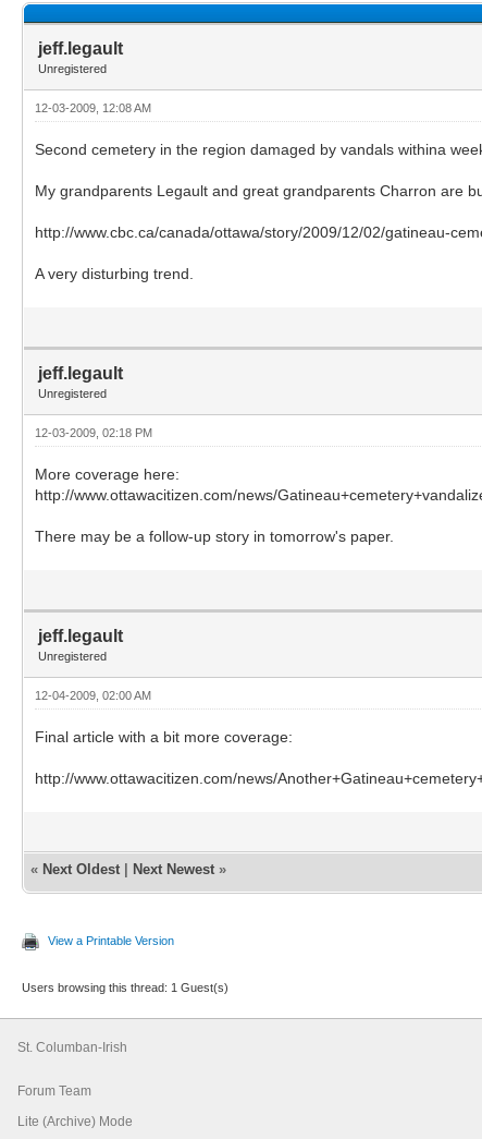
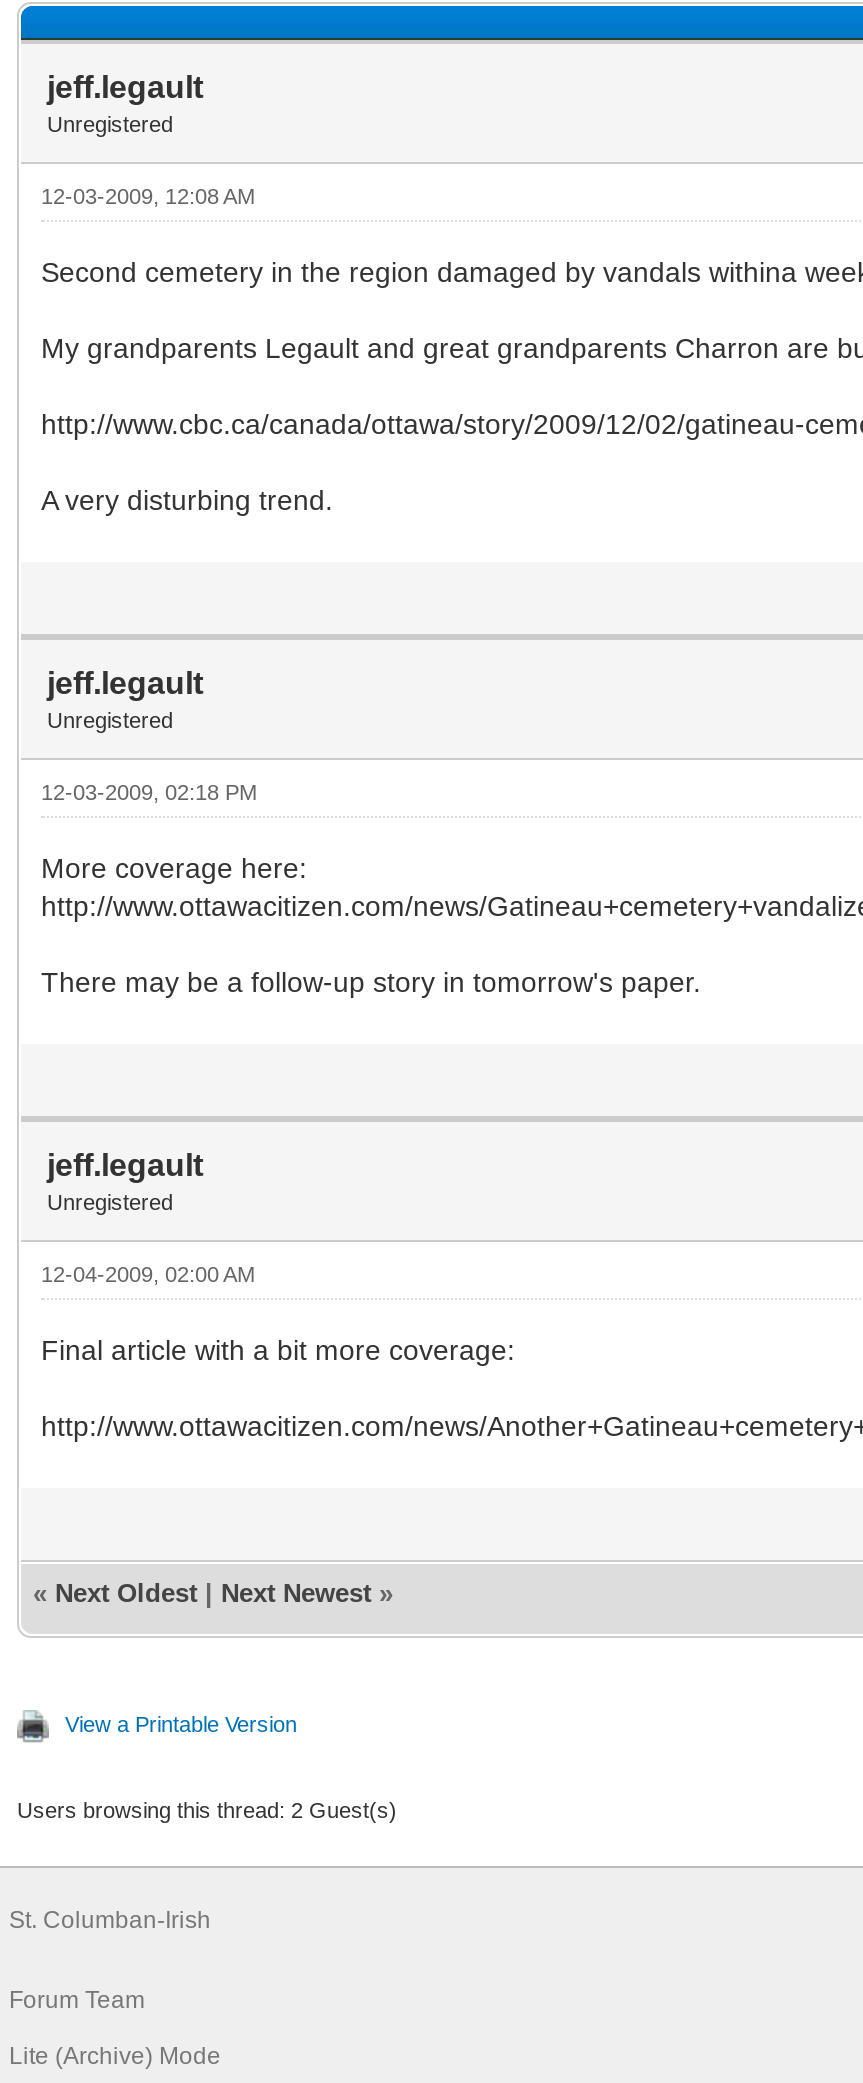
[22,981,228,994] Users browsing this thread: 1 Guest(s) -> [17,1798,397,1822] Users browsing this thread: 2 Guest(s)

